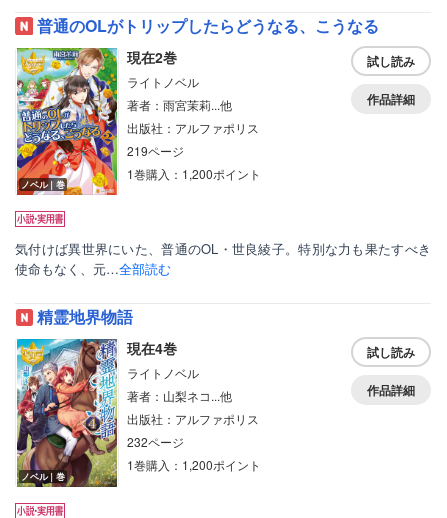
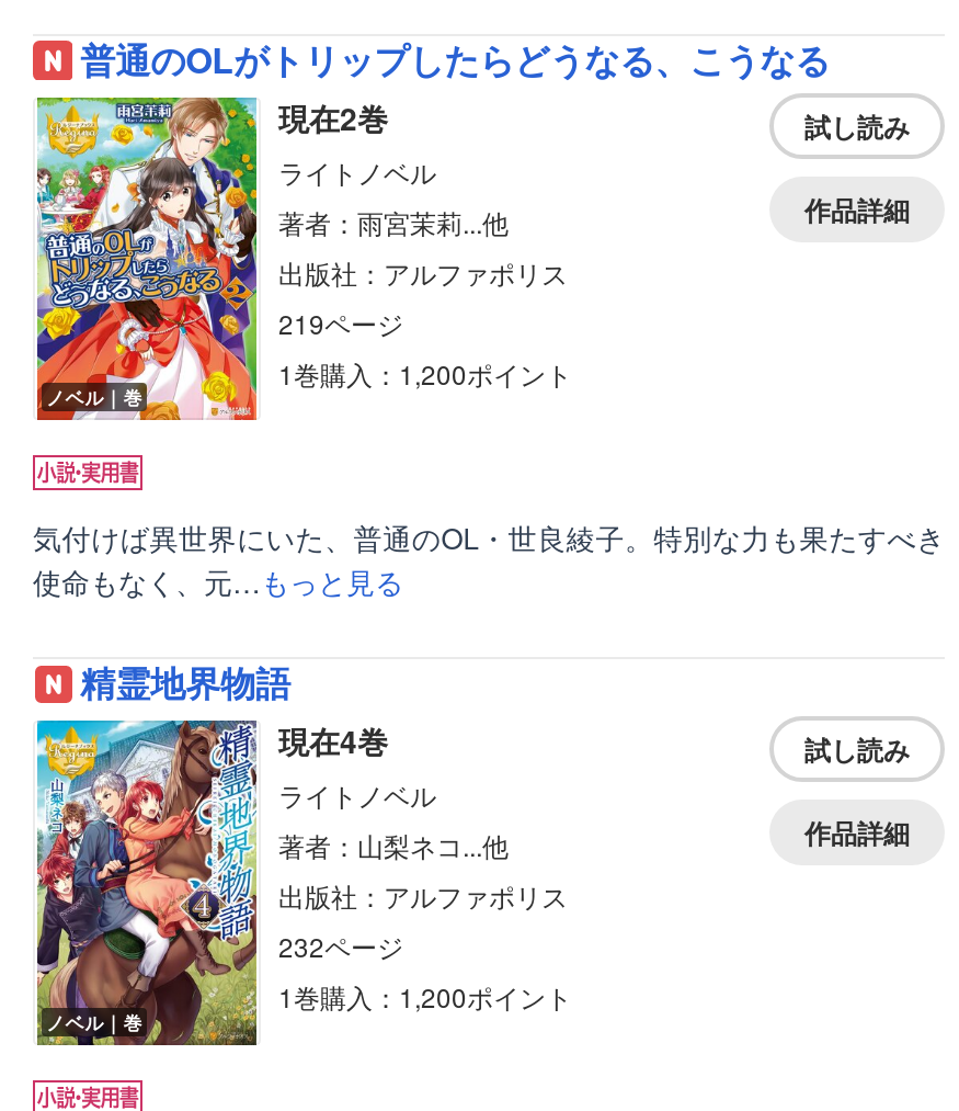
[15,259,171,278] 使命もなく、元…全部読む -> [33,561,403,603] 使命もなく、元…もっと見る

